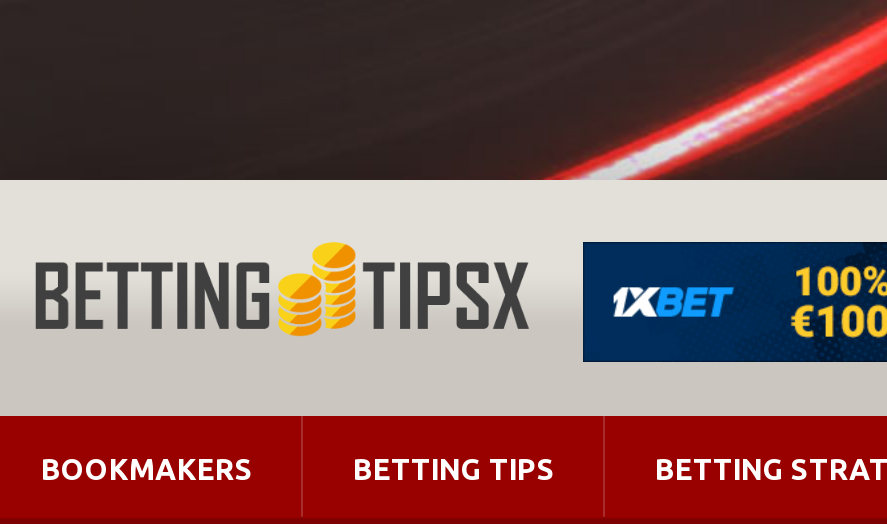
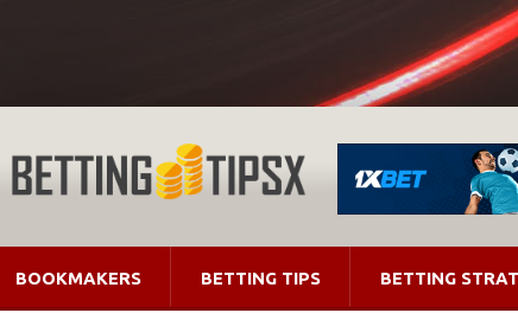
[789,250,881,364] [image] -> [461,147,514,216] [image]

